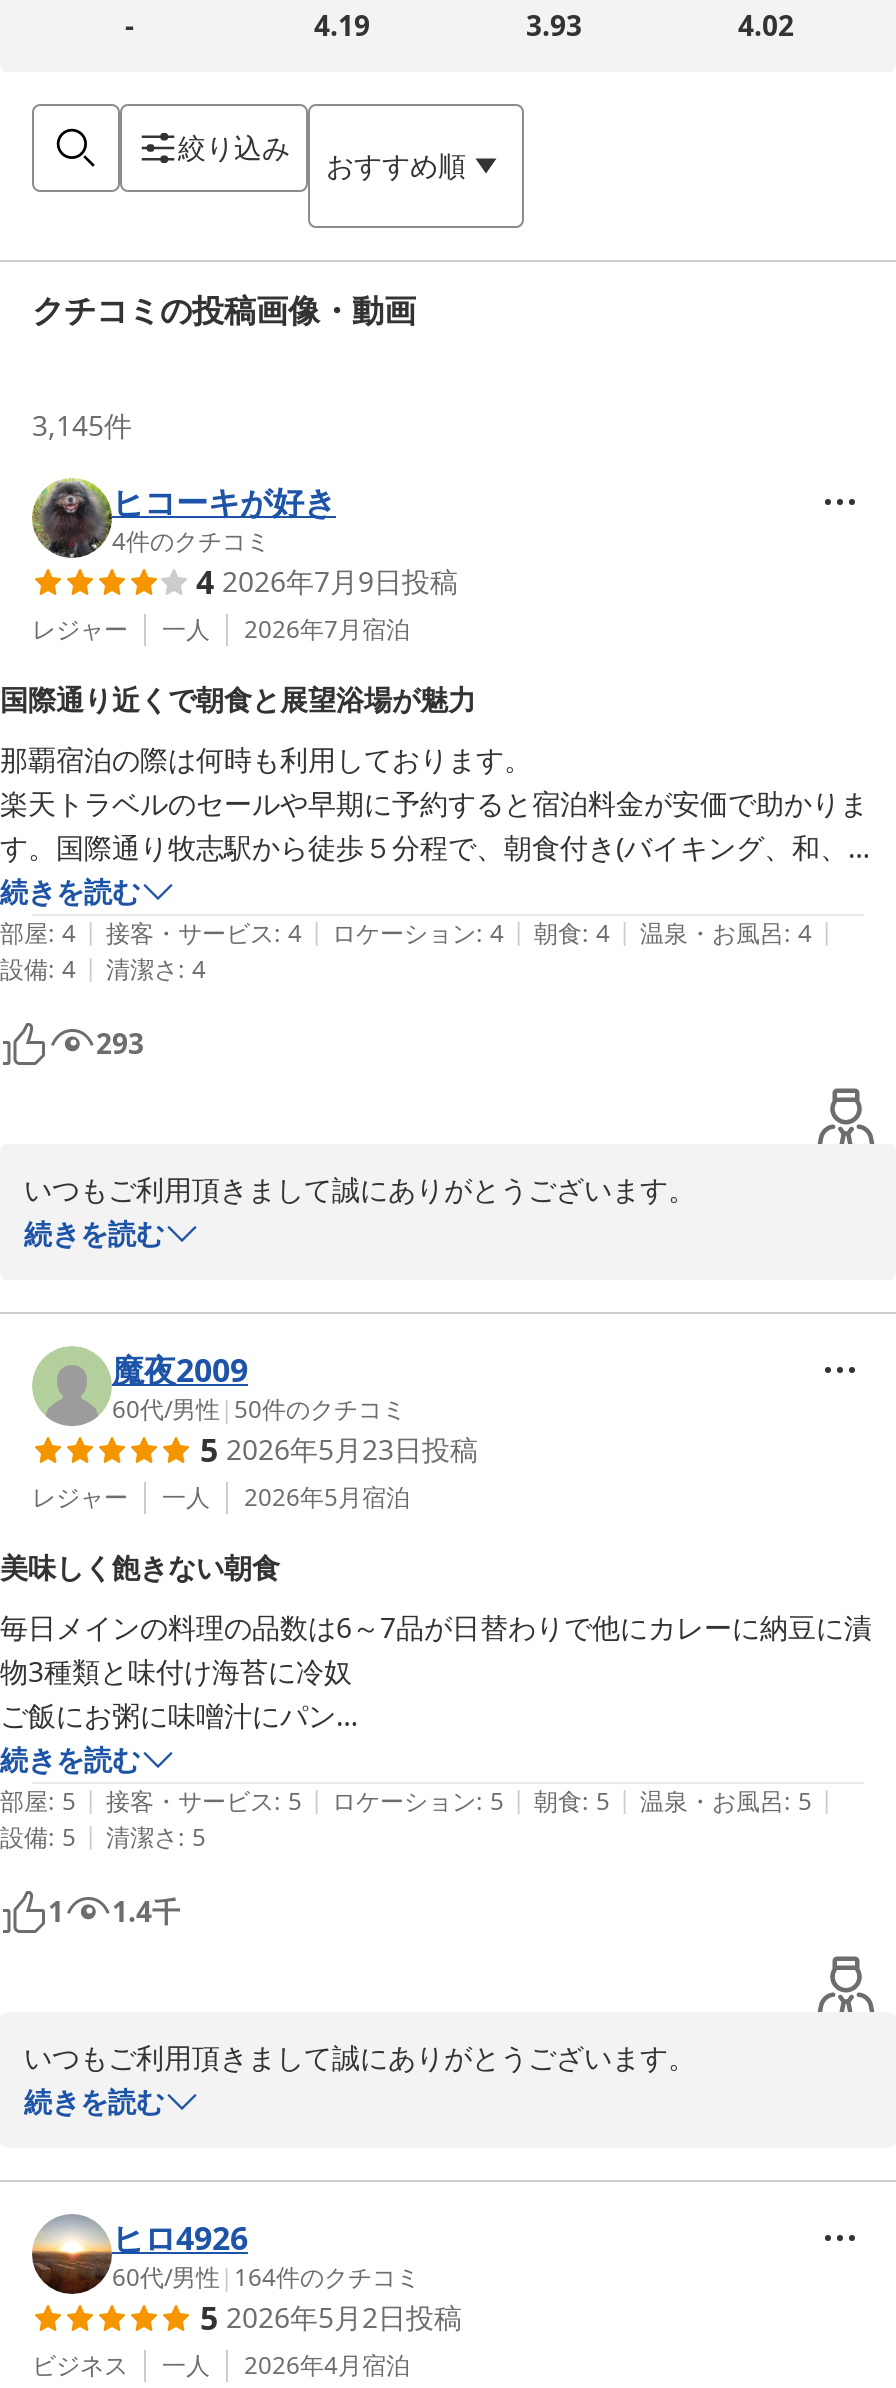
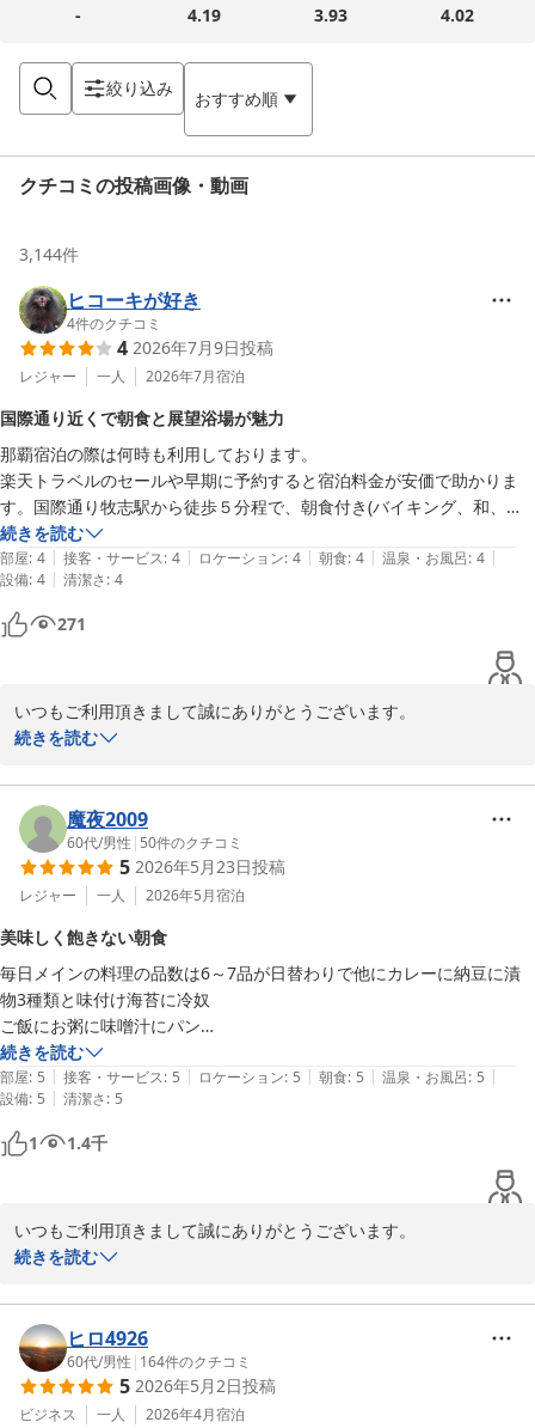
[32,406,132,444] 3,145件 -> [19,243,79,266] 3,144件
[96,1024,144,1062] 293 -> [57,612,86,635] 271

